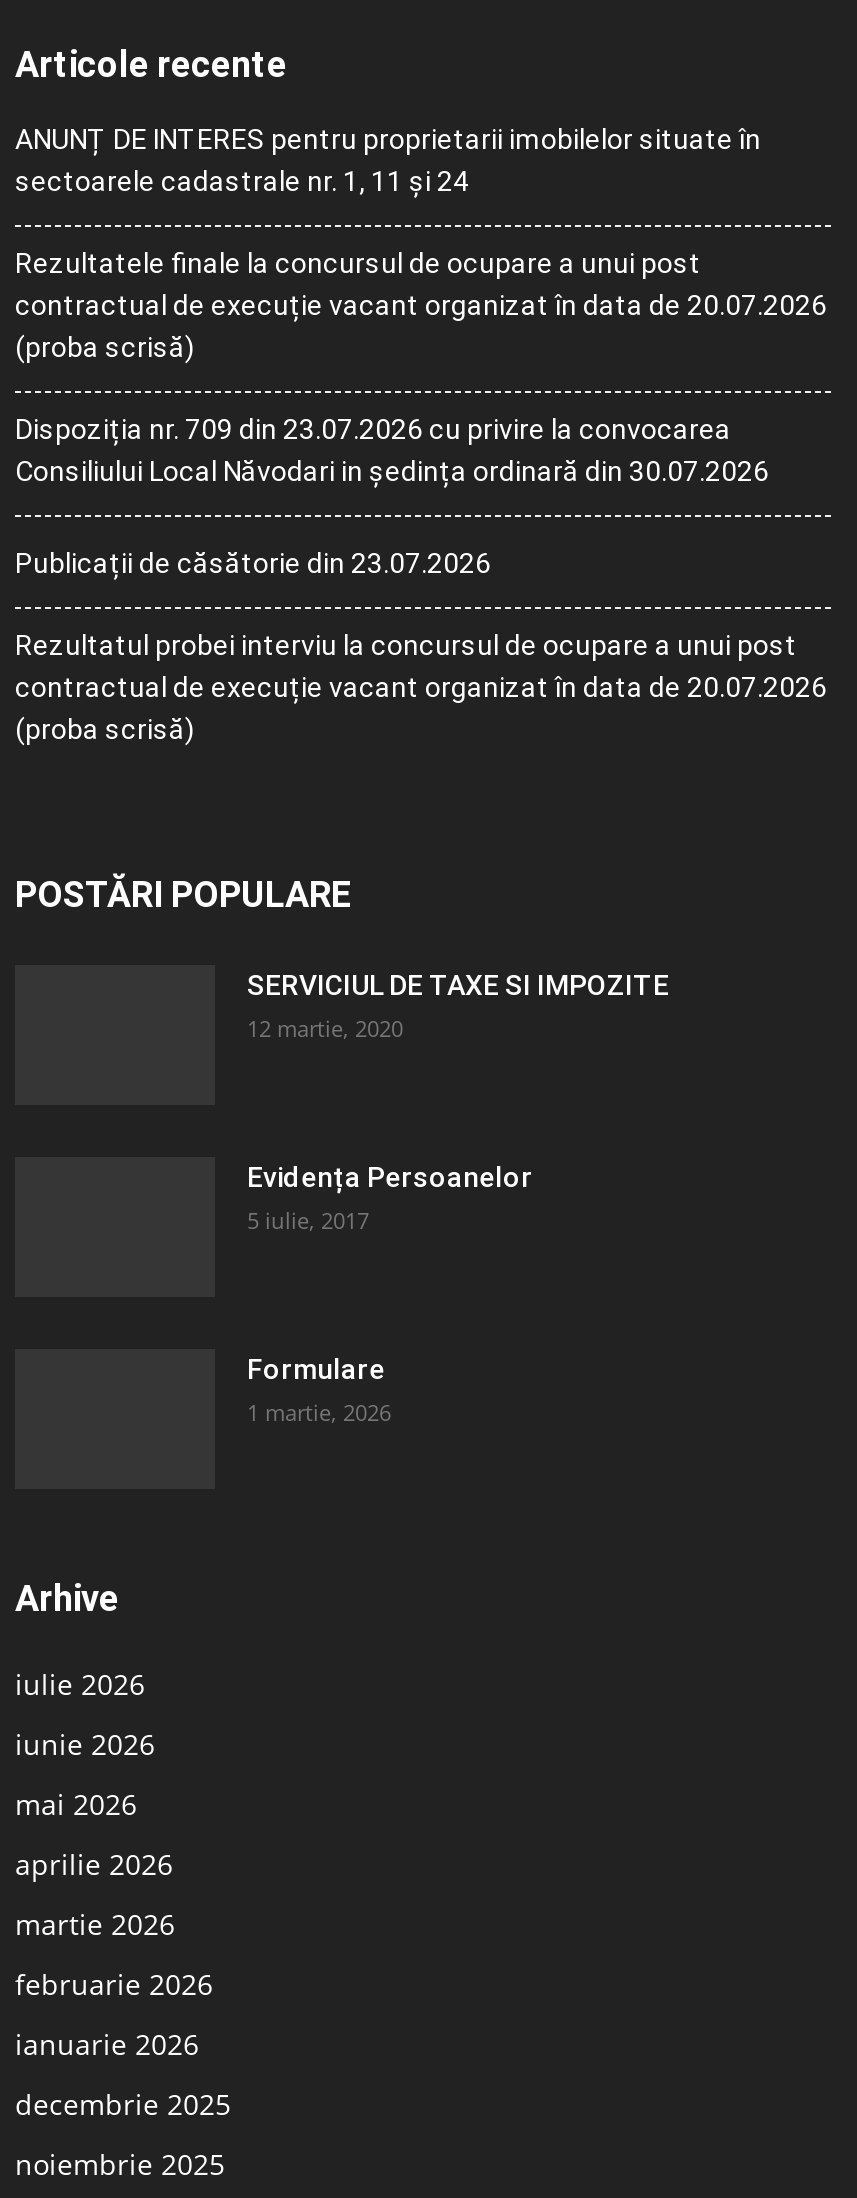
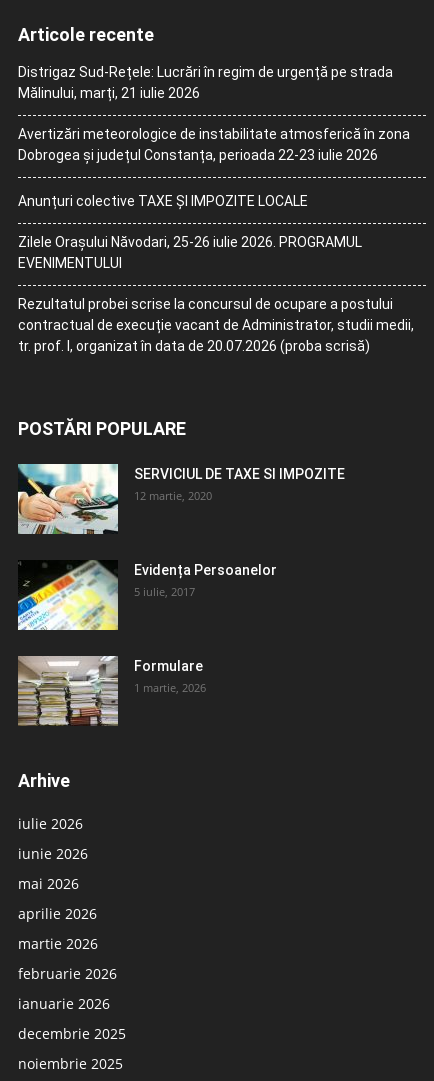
[15,123,761,197] ANUNȚ DE INTERES pentru proprietarii imobilelor situate în | sectoarele cadastrale nr. 1, 11 și 24 -> [18,64,393,101] Distrigaz Sud-Rețele: Lucrări în regim de urgență pe strada | Mălinului, marți, 21 iulie 2026
[15,247,827,363] Rezultatele finale la concursul de ocupare a unui post | contractual de execuție vacant organizat în data de 20.07.2026 | (proba scrisă) -> [18,126,410,163] Avertizări meteorologice de instabilitate atmosferică în zona | Dobrogea și județul Constanța, perioada 22-23 iulie 2026
[15,413,769,487] Dispoziția nr. 709 din 23.07.2026 cu privire la convocarea | Consiliului Local Năvodari in ședința ordinară din 30.07.2026 -> [18,193,308,209] Anunțuri colective TAXE ȘI IMPOZITE LOCALE
[15,547,491,579] Publicații de căsătorie din 23.07.2026 -> [18,234,362,271] Zilele Orașului Năvodari, 25-26 iulie 2026. PROGRAMUL | EVENIMENTULUI
[15,629,827,745] Rezultatul probei interviu la concursul de ocupare a unui post | contractual de execuție vacant organizat în data de 20.07.2026 | (proba scrisă) -> [18,296,414,354] Rezultatul probei scrise la concursul de ocupare a postului | contractual de execuție vacant de Administrator, studii medii, | tr. prof. I, organizat în data de 20.07.2026 (proba scrisă)
none -> [17,463,119,535] [image]
none -> [17,560,119,631] [image]
none -> [17,655,119,726] [image]

